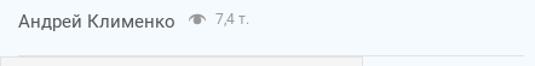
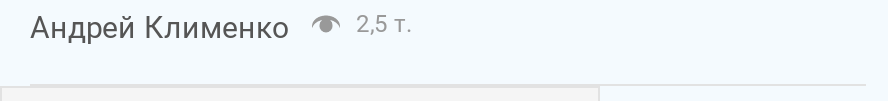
[215,10,249,27] 7,4 т. -> [356,9,412,37] 2,5 т.

